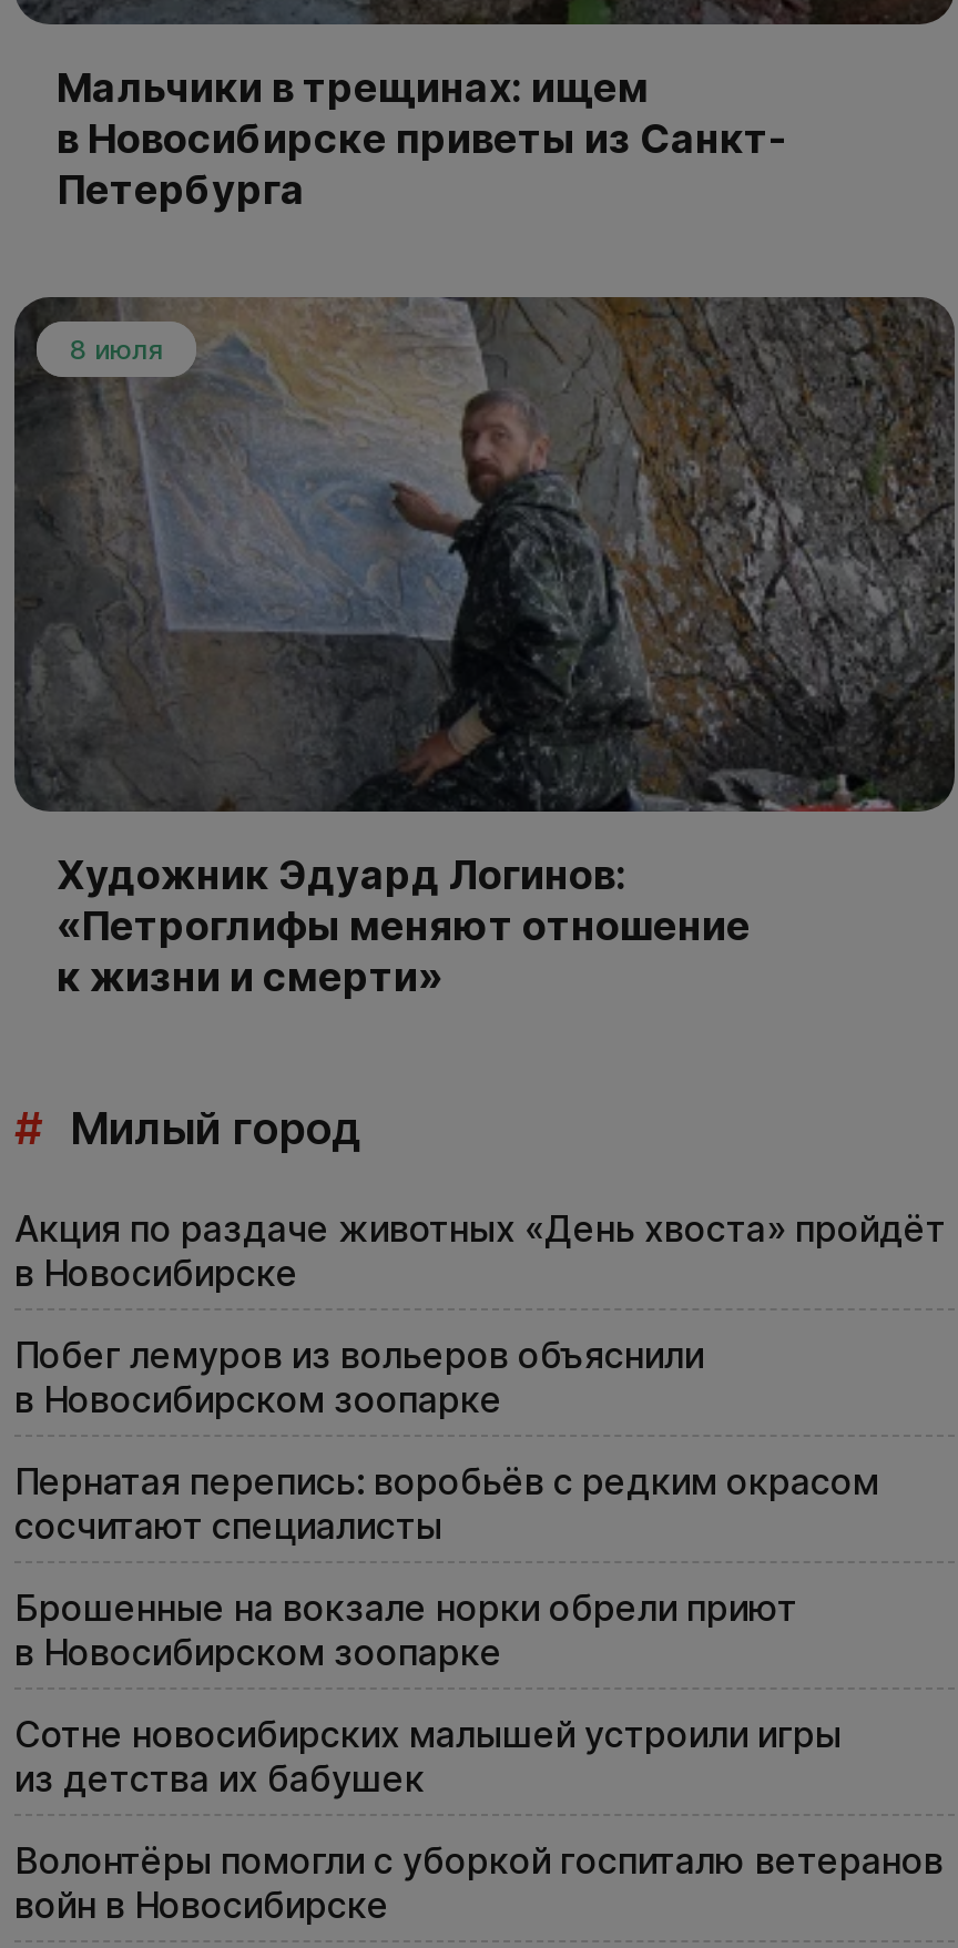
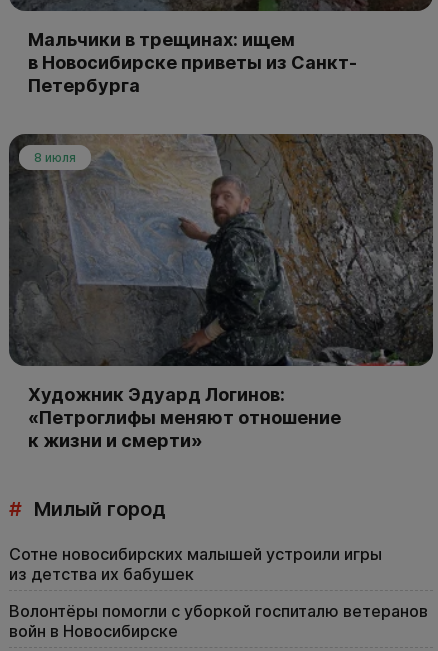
[14,1205,946,1673] Акция по раздаче животных «День хвоста» пройдёт | в Новосибирске | Побег лемуров из вольеров объяснили | в Новосибирском зоопарке | Пернатая перепись: воробьёв с редким окрасом | сосчитают специалисты | Брошенные на вокзале норки обрели приют | в Новосибирском зоопарке -> none

